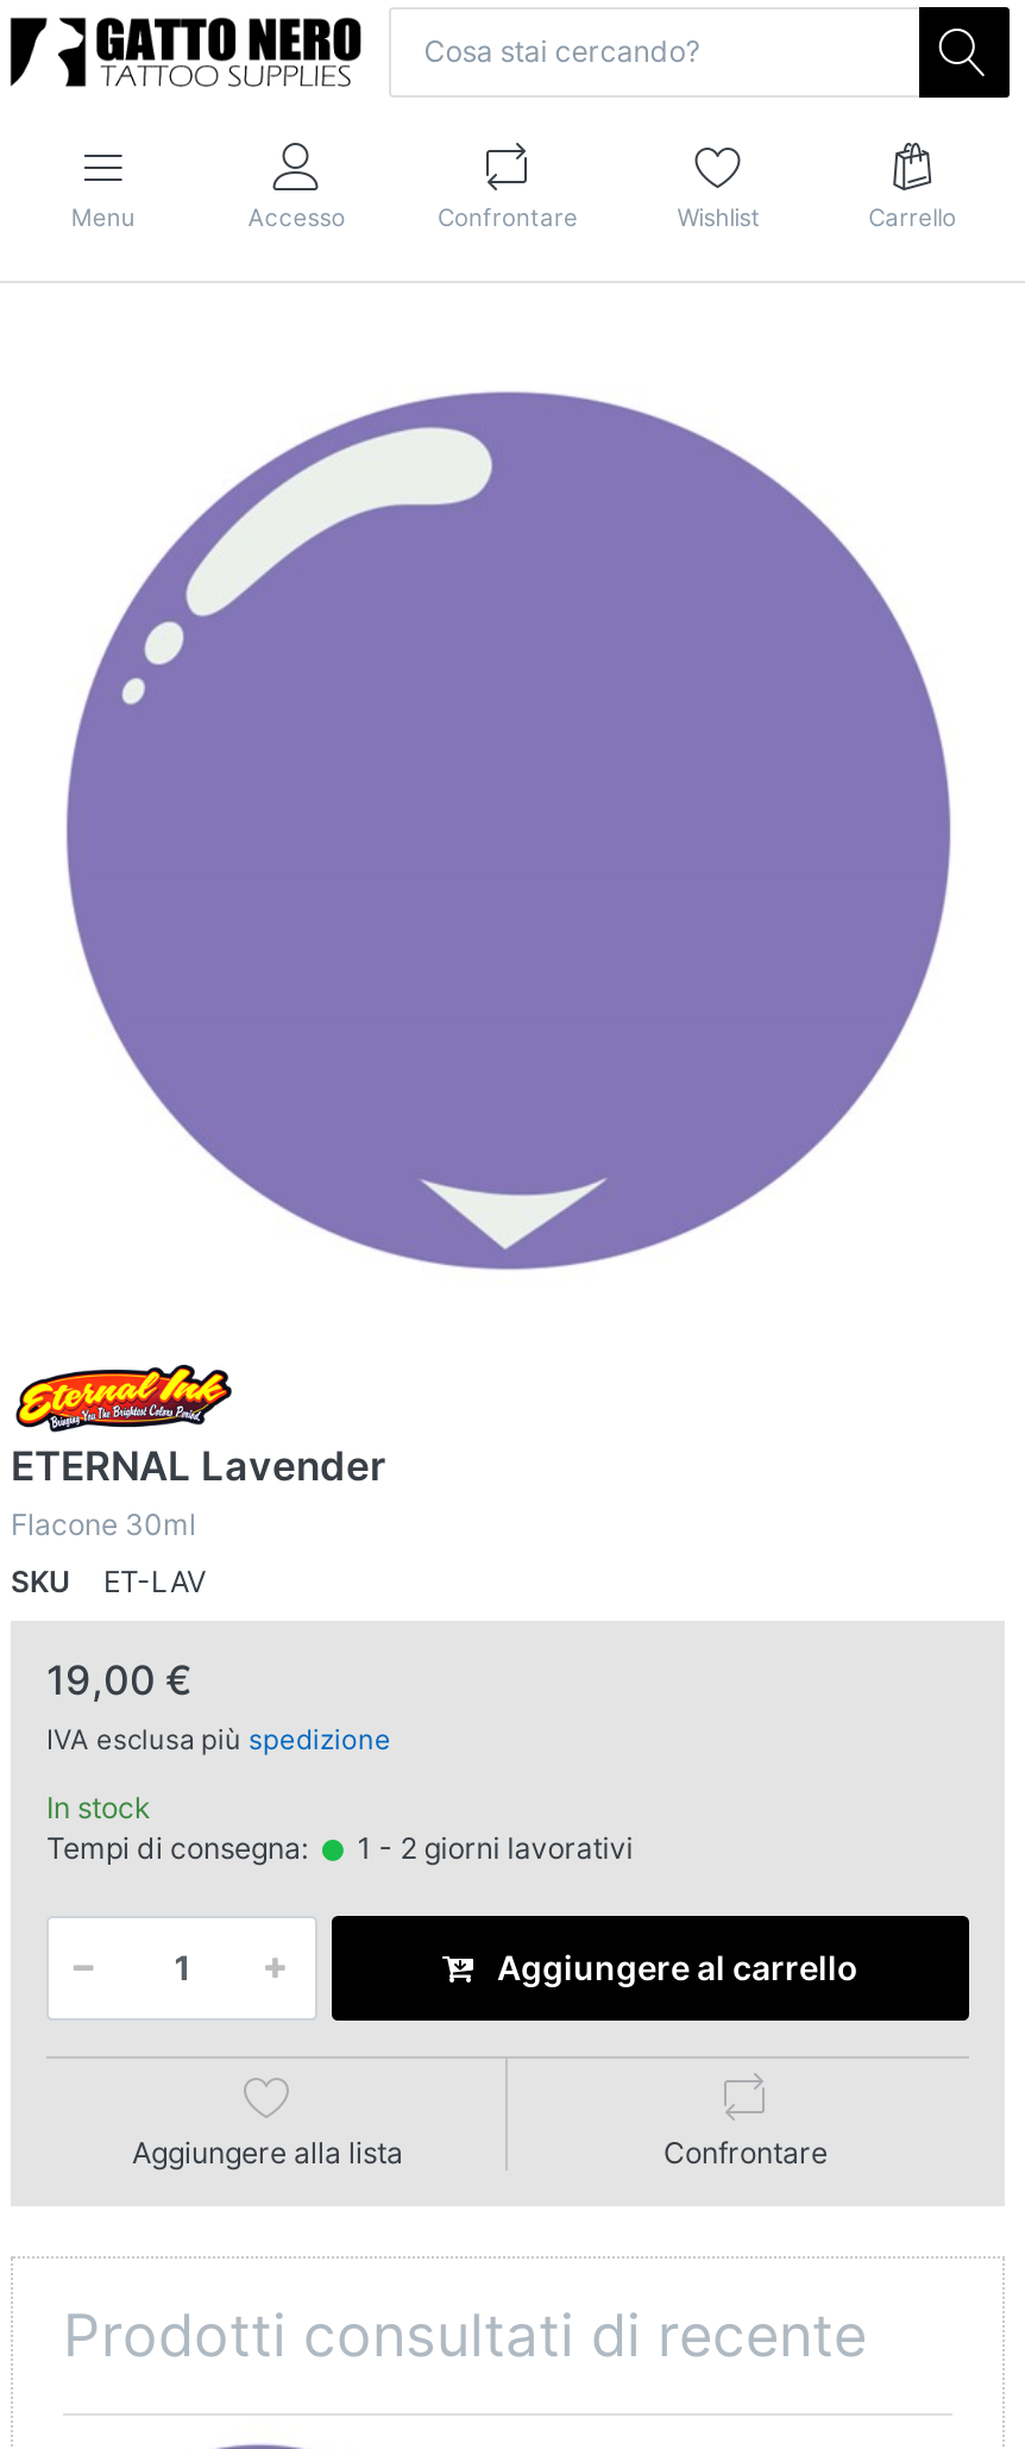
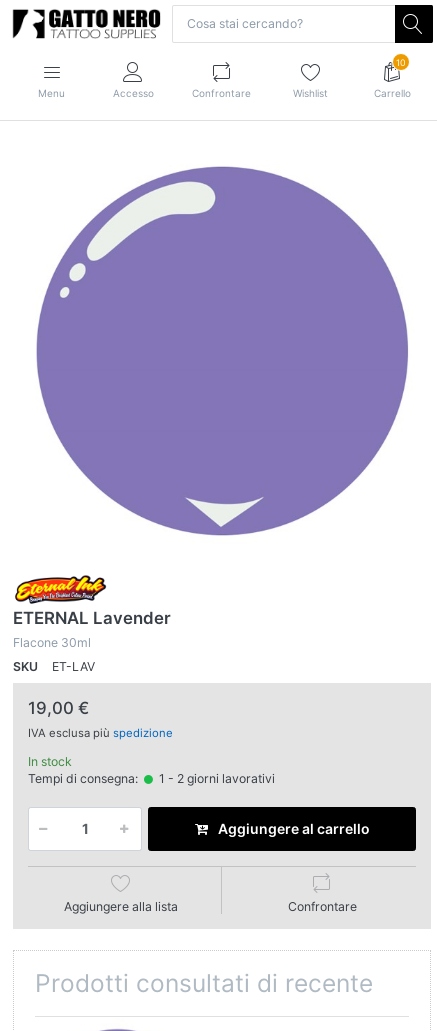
none -> [396,57,406,68] 10

